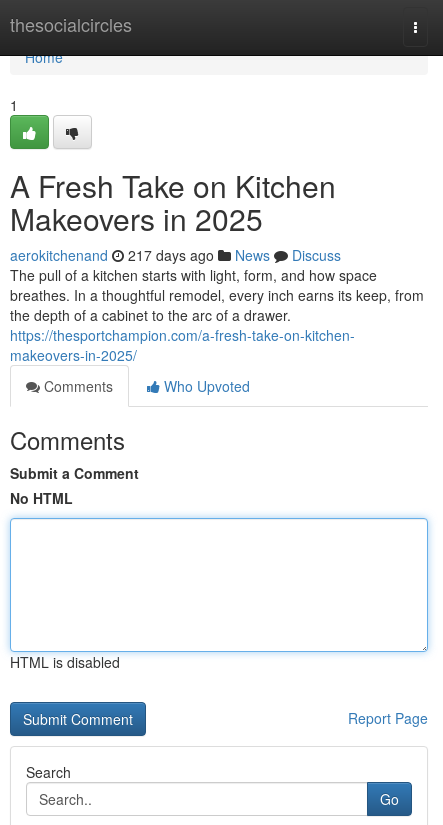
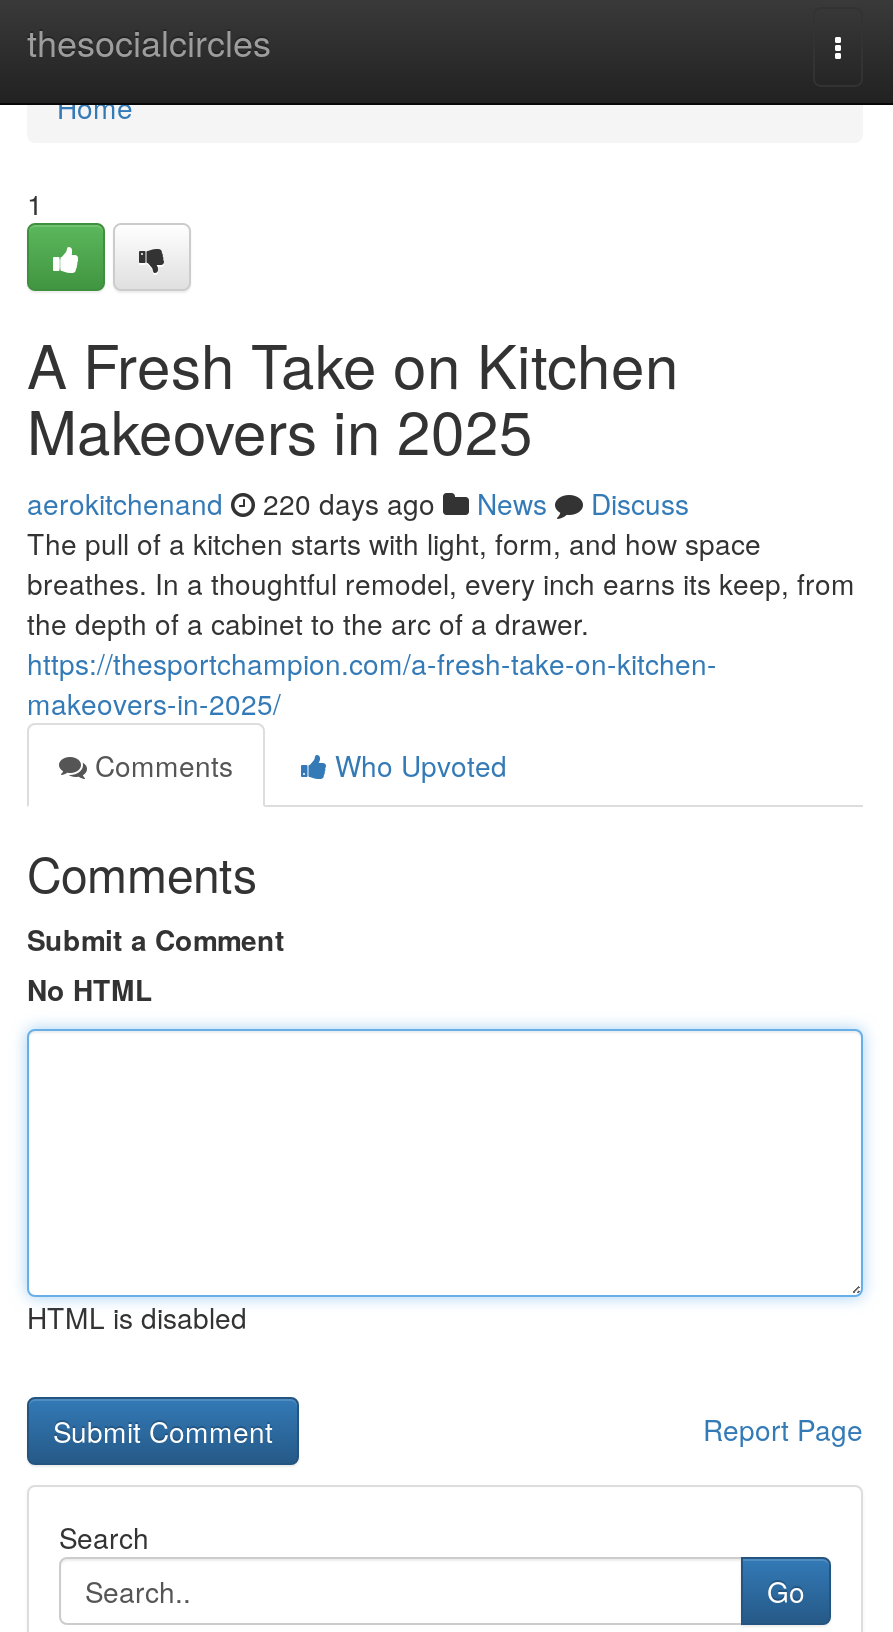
[10,245,341,265] aerokitchenand 217 days ago News Discuss -> [27,483,689,523] aerokitchenand 220 days ago News Discuss

